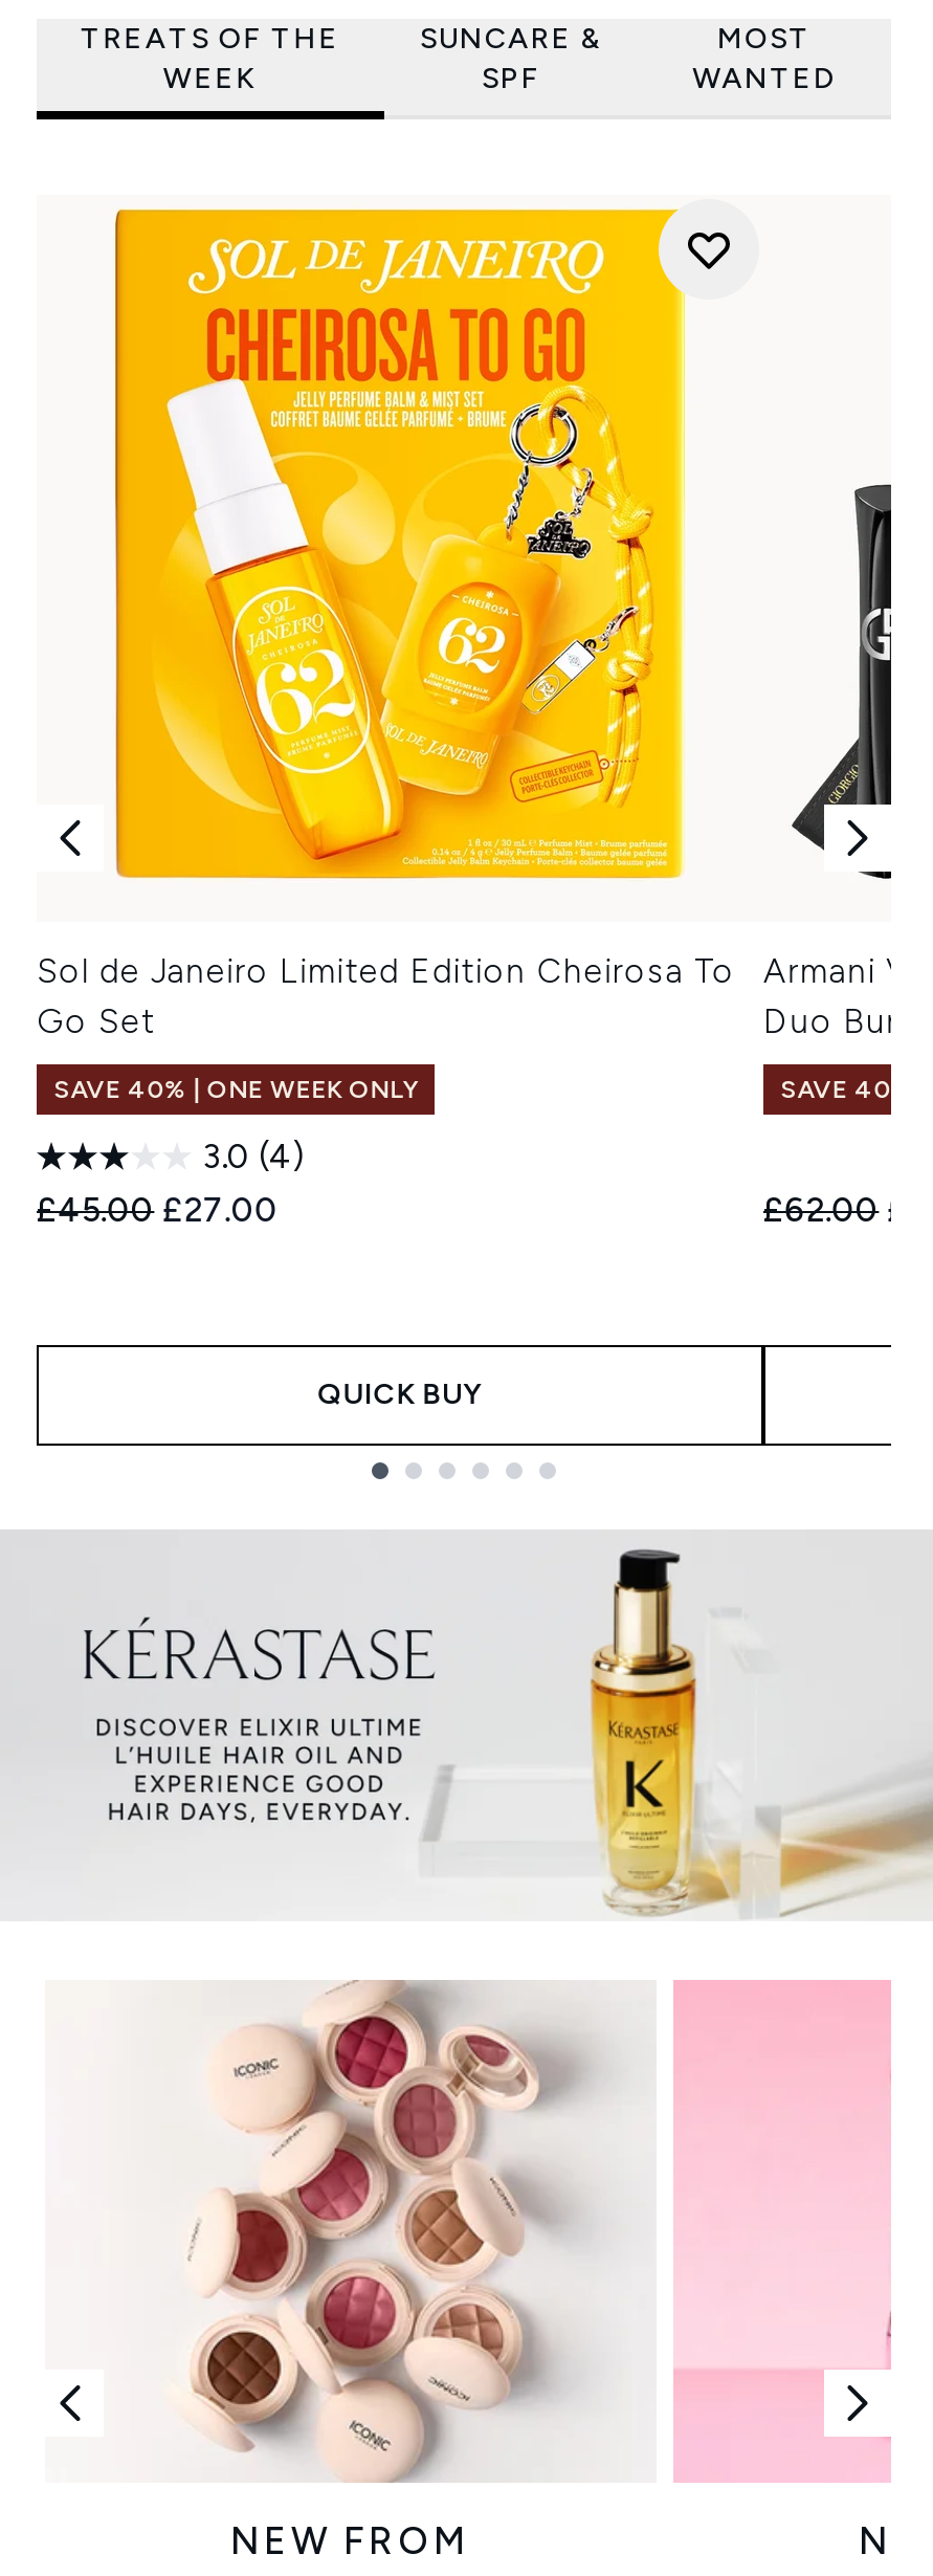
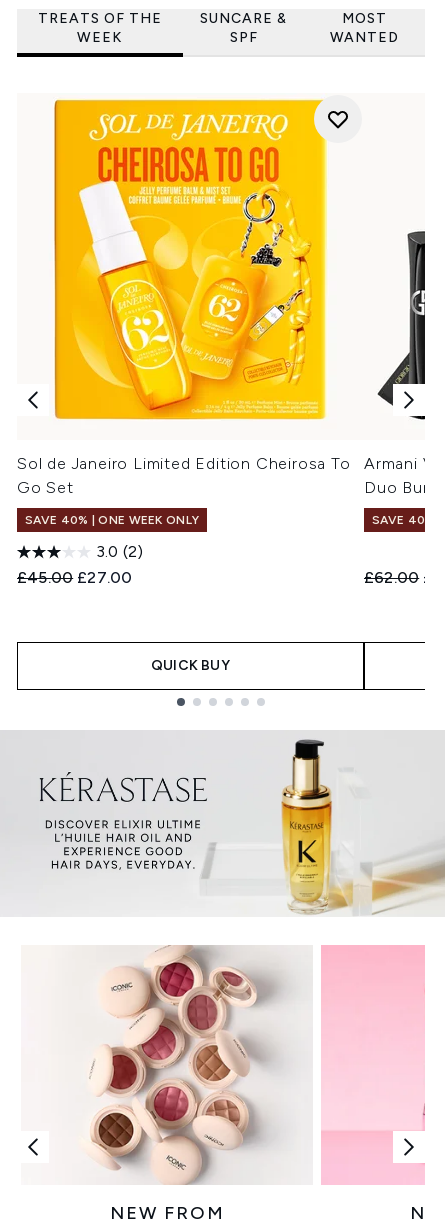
[202,1136,305,1176] 3.0 (4) -> [96,542,143,561] 3.0 (2)

